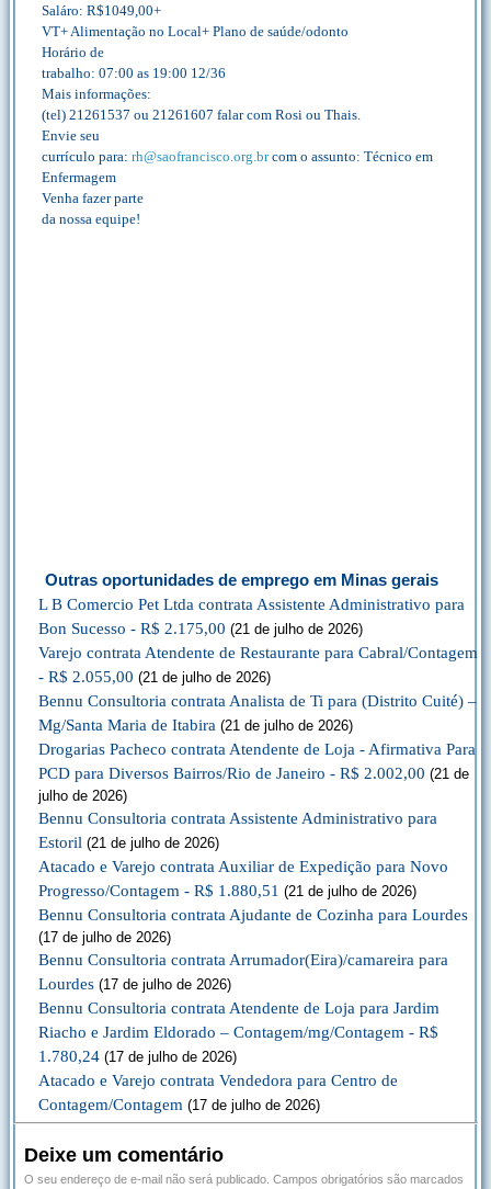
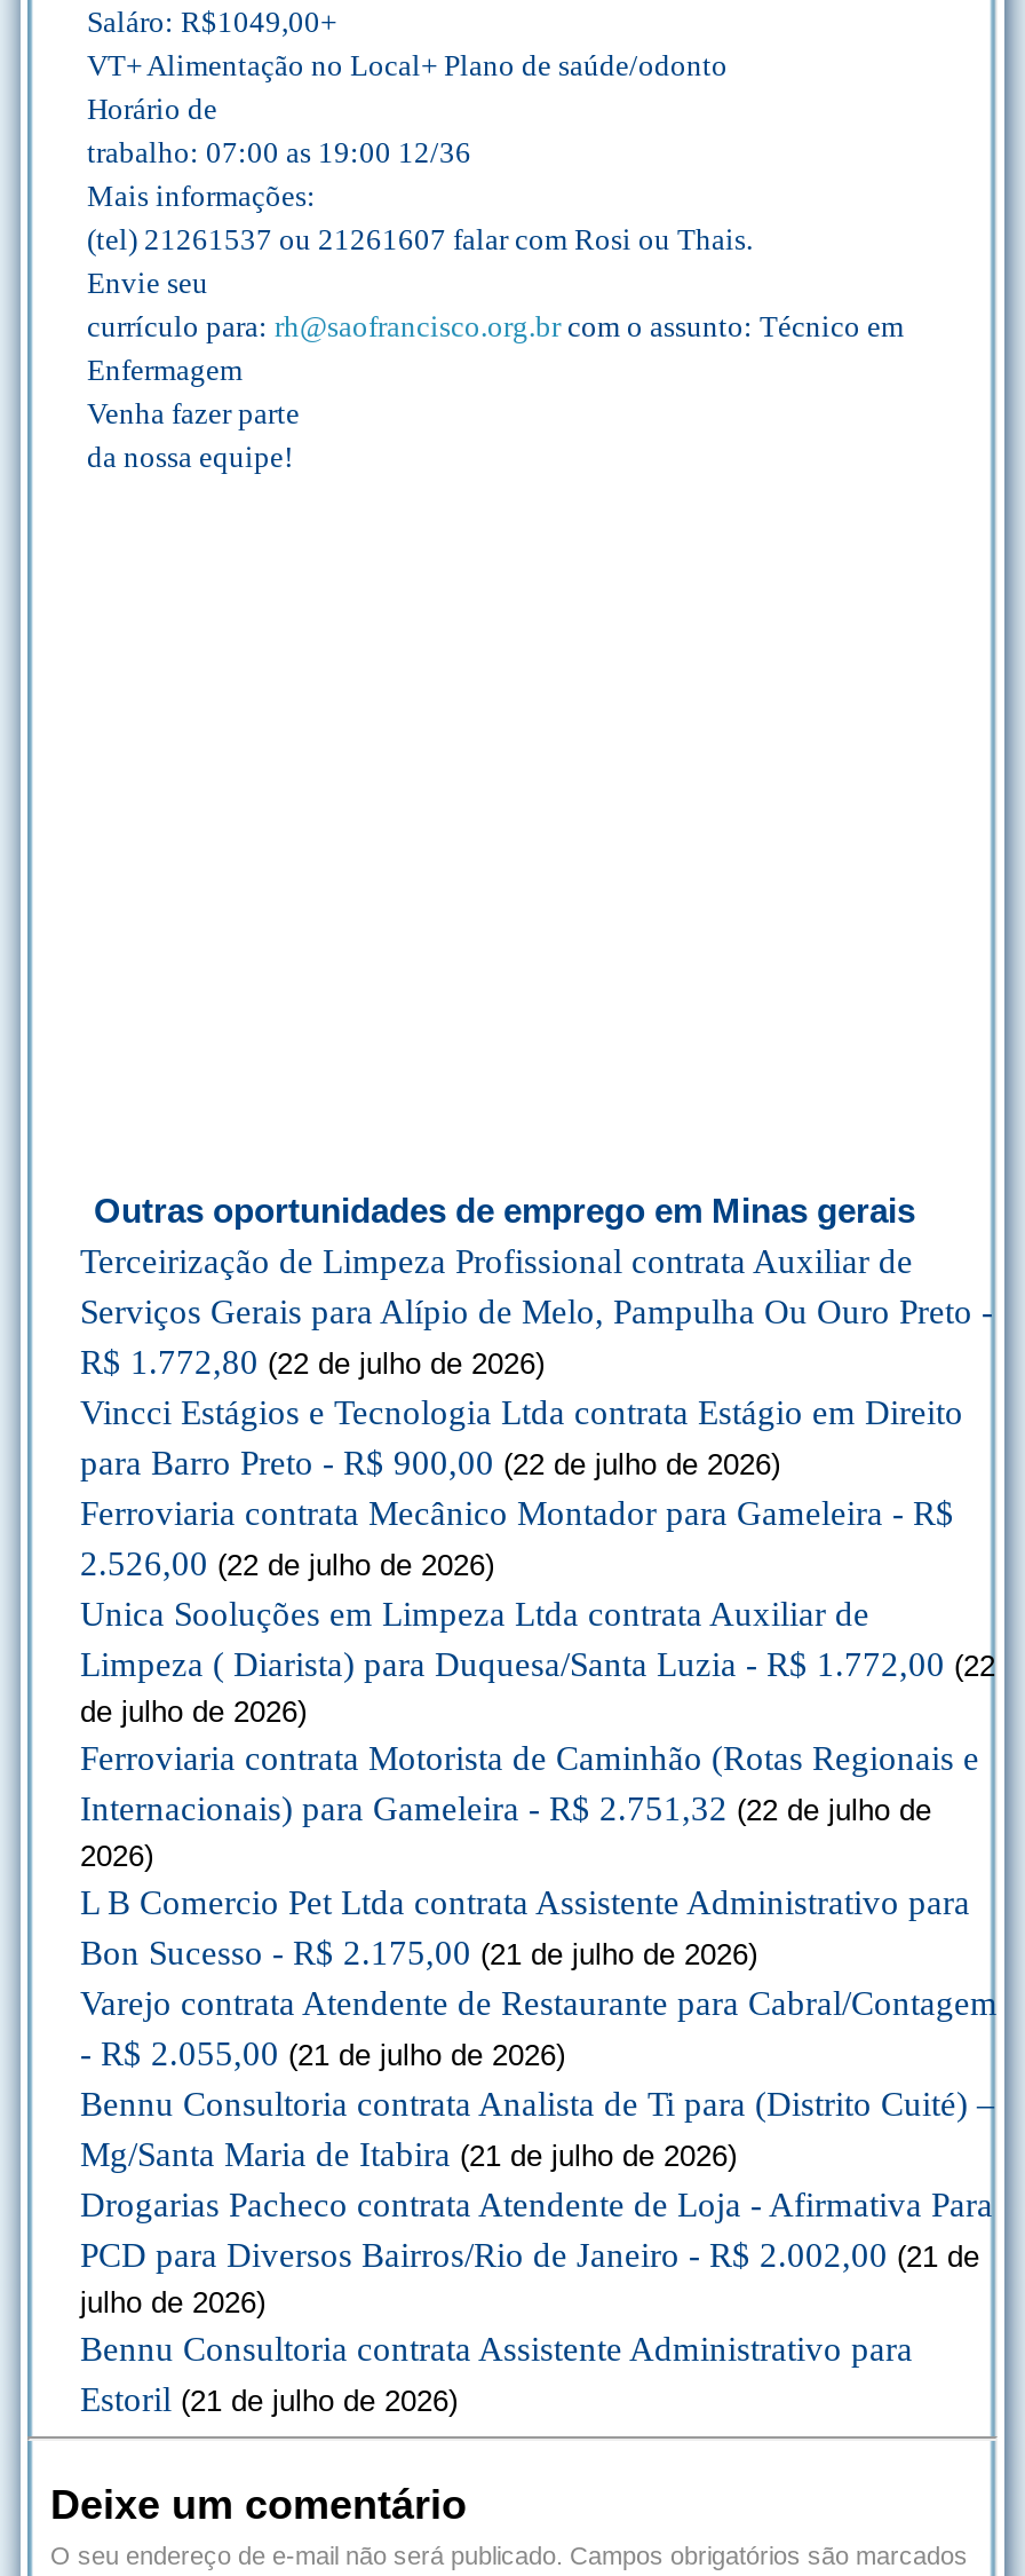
none -> [80,1243,995,1873] Terceirização de Limpeza Profissional contrata Auxiliar de | Serviços Gerais para Alípio de Melo, Pampulha Ou Ouro Preto - | R$ 1.772,80 (22 de julho de 2026) | Vincci Estágios e Tecnologia Ltda contrata Estágio em Direito | para Barro Preto - R$ 900,00 (22 de julho de 2026) | Ferroviaria contrata Mecânico Montador para Gameleira - R$ | 2.526,00 (22 de julho de 2026) | Unica Sooluções em Limpeza Ltda contrata Auxiliar de | Limpeza ( Diarista) para Duquesa/Santa Luzia - R$ 1.772,00 (22 | de julho de 2026) | Ferroviaria contrata Motorista de Caminhão (Rotas Regionais e | Internacionais) para Gameleira - R$ 2.751,32 (22 de julho de | 2026)
moved [38,596,478,851] -> [80,1884,998,2418]: L B Comercio Pet Ltda contrata Assistente Administrativo para | Bon Sucesso - R$ 2.175,00 (21 de julho de 2026) | Varejo contrata Atendente de Restaurante para Cabral/Contagem | ... | Bennu Consultoria contrata Assistente Administrativo para | Estoril (21 de julho de 2026)
[38,858,468,1113] Atacado e Varejo contrata Auxiliar de Expedição para Novo | Progresso/Contagem - R$ 1.880,51 (21 de julho de 2026) | Bennu Consultoria contrata Ajudante de Cozinha para Lourdes | (17 de julho de 2026) | Bennu Consultoria contrata Arrumador(Eira)/camareira para | Lourdes (17 de julho de 2026) | Bennu Consultoria contrata Atendente de Loja para Jardim | Riacho e Jardim Eldorado – Contagem/mg/Contagem - R$ | 1.780,24 (17 de julho de 2026) | Atacado e Varejo contrata Vendedora para Centro de | Contagem/Contagem (17 de julho de 2026) -> none

